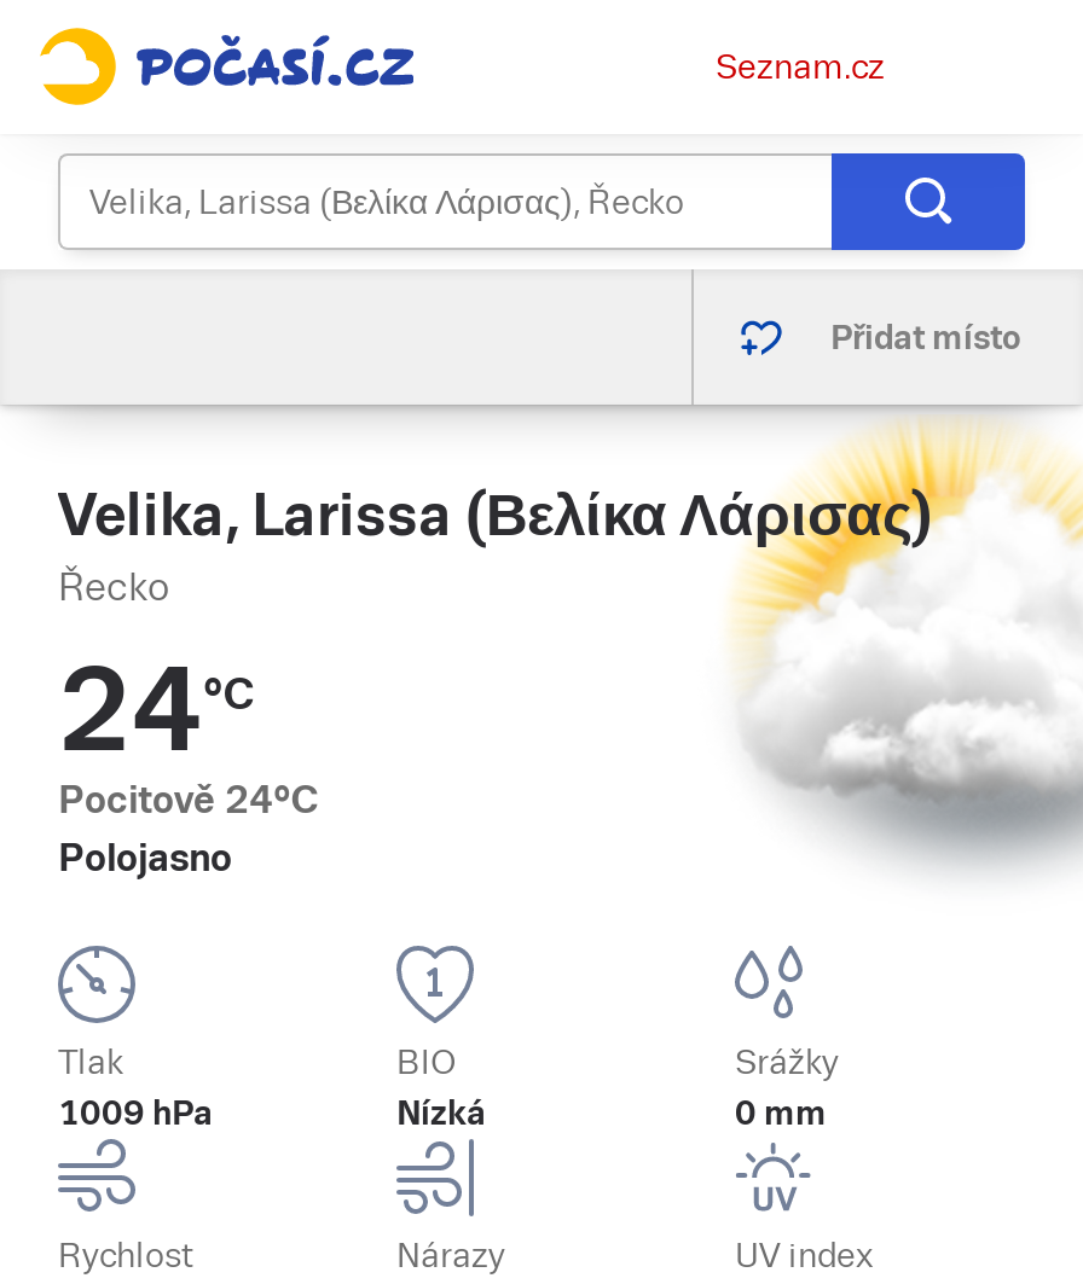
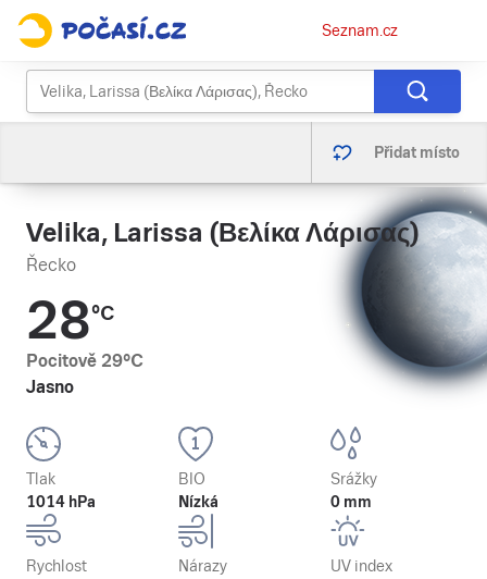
[735,417,1076,839] [image] -> [332,188,484,380] [image]
[58,644,319,881] 24°C | Pocitově 24°C | Polojasno -> [26,291,143,397] 28°C | Pocitově 29°C | Jasno
[58,1093,213,1132] 1009 hPa -> [26,493,96,510] 1014 hPa

